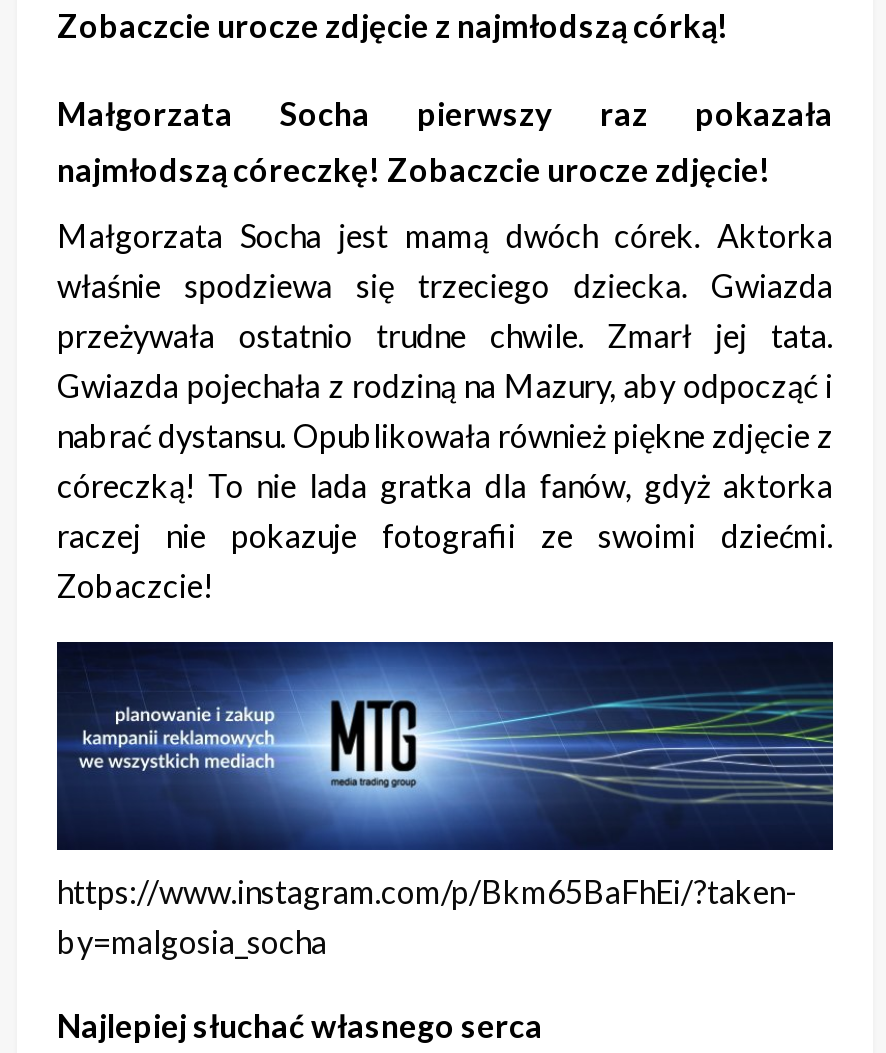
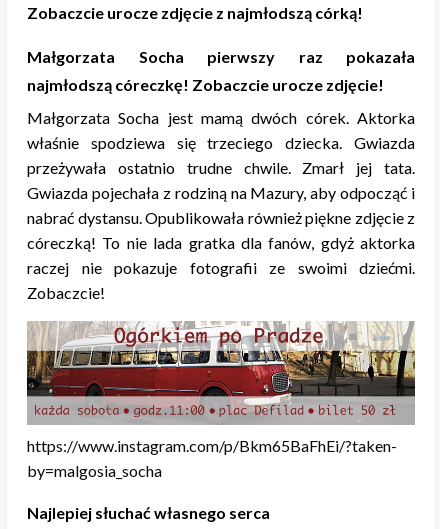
[55,640,835,850] [image] -> [26,321,416,424] [image]

